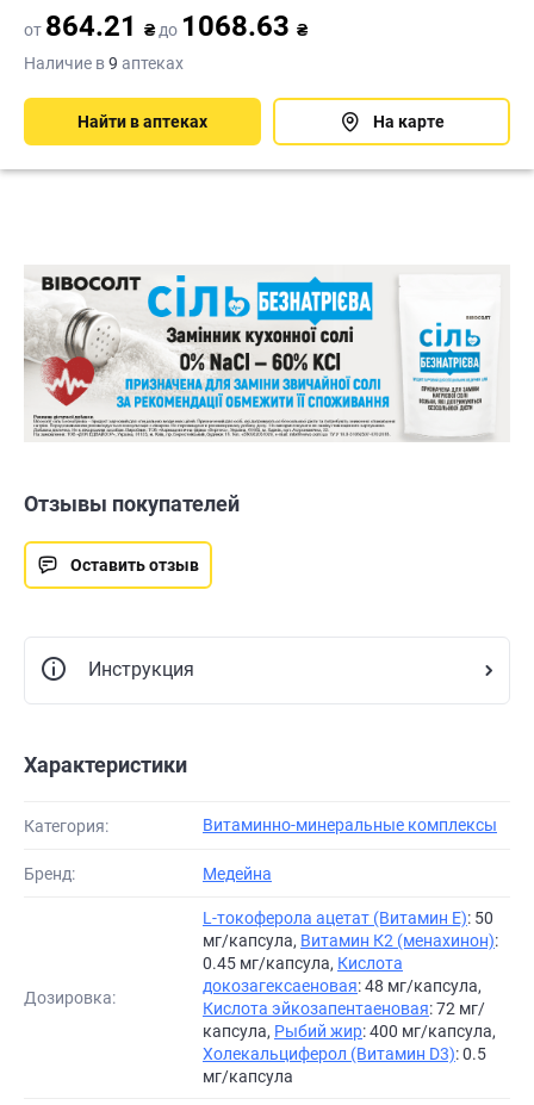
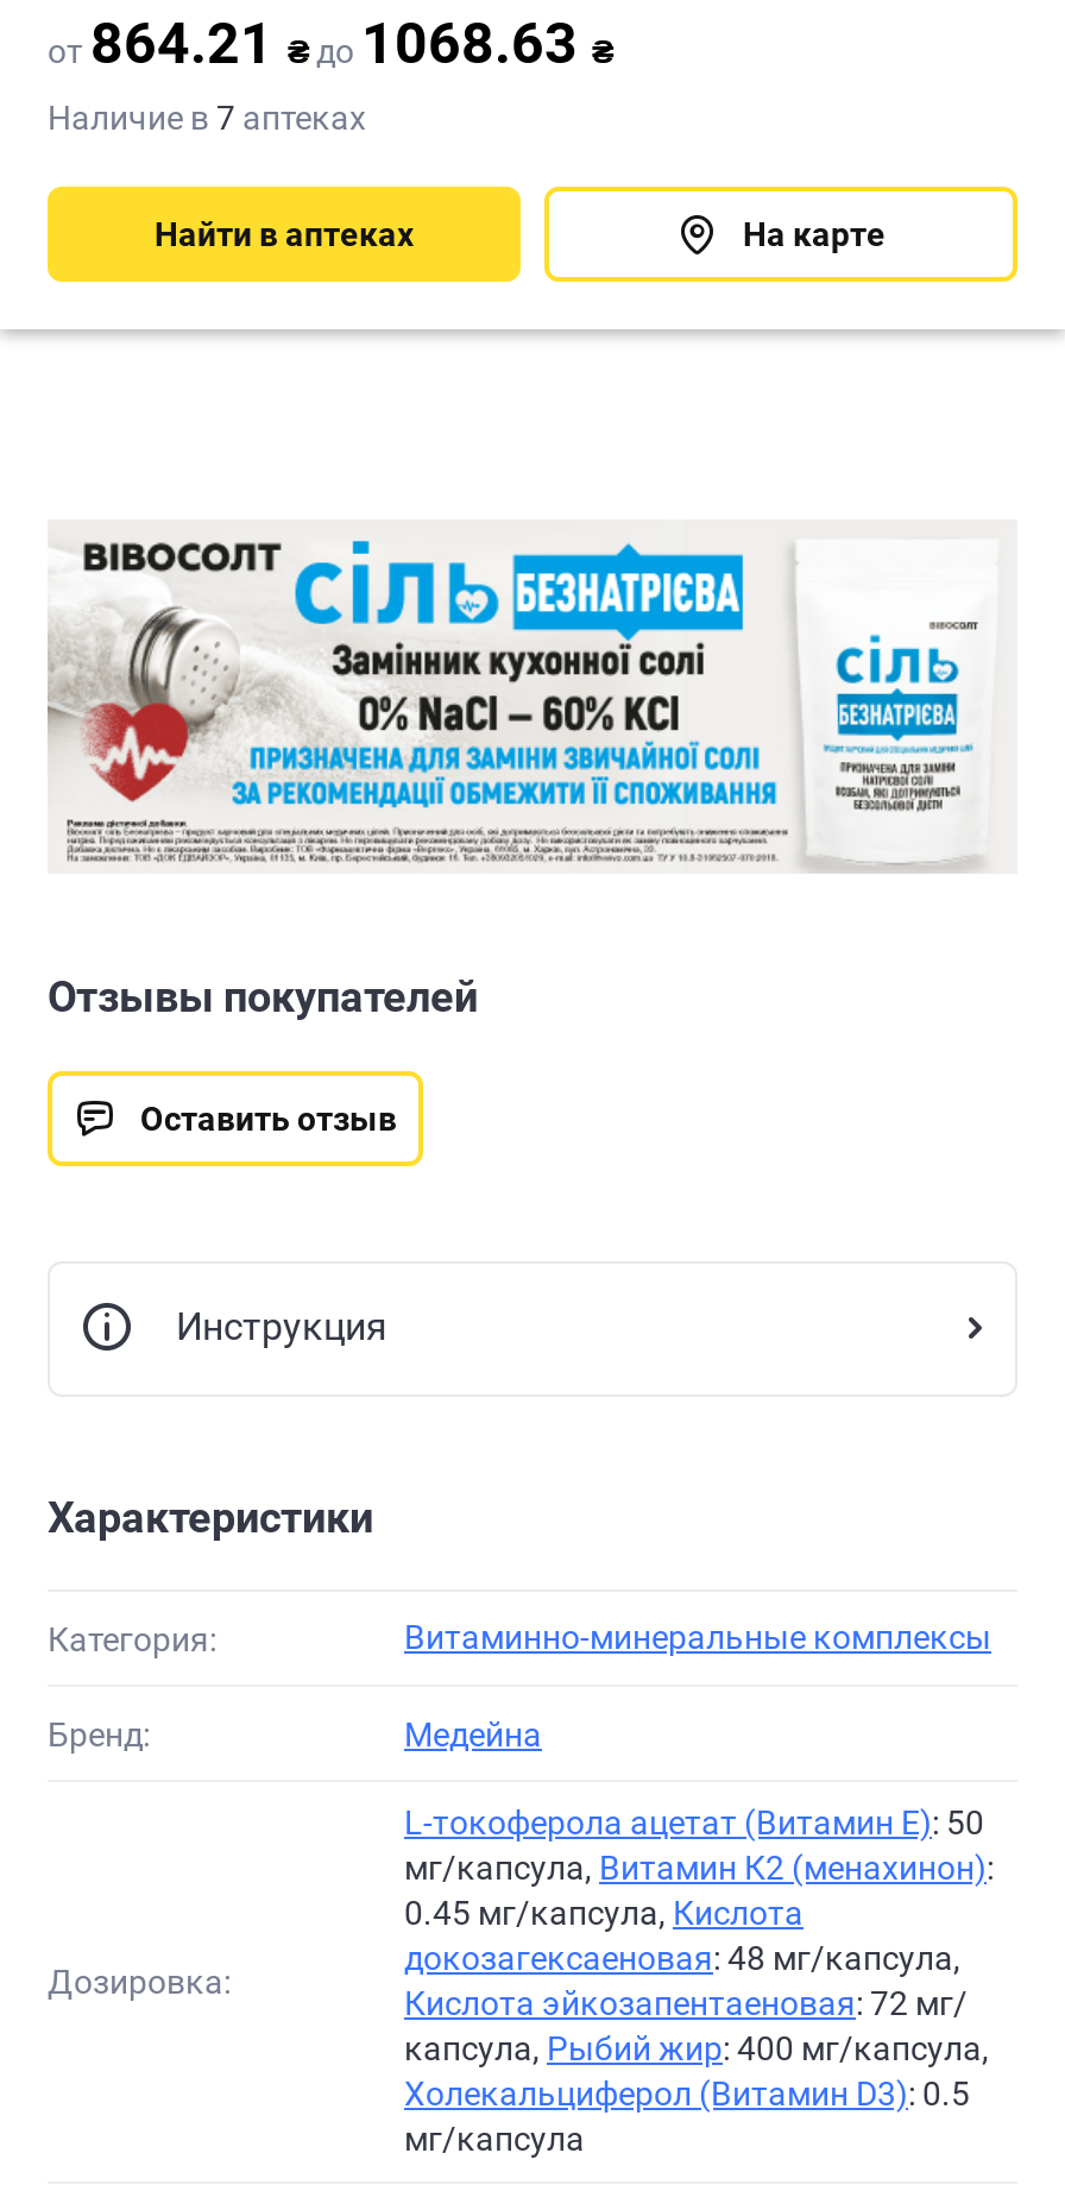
[24,54,184,73] Наличие в 9 аптеках -> [48,99,366,137] Наличие в 7 аптеках

